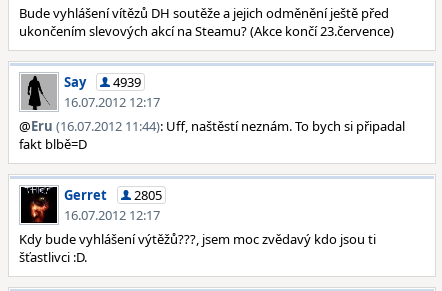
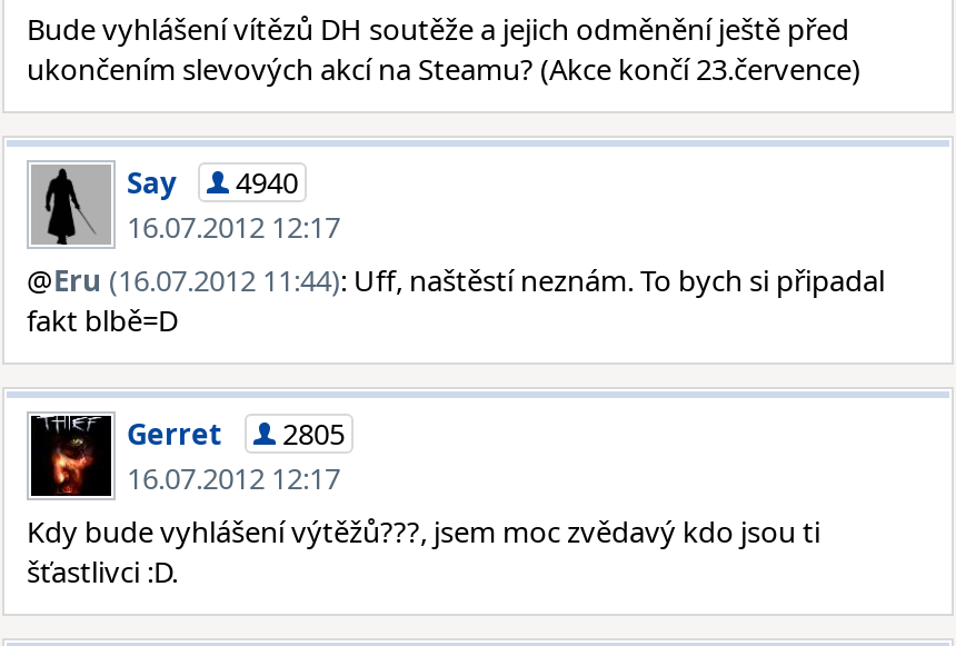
[64,73,141,91] Say 4939 -> [127,162,298,202] Say 4940

